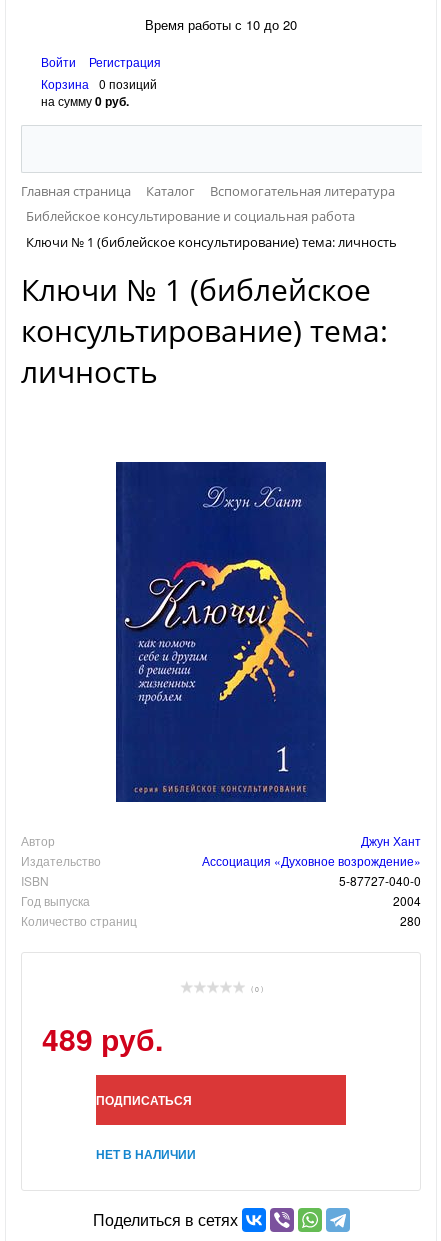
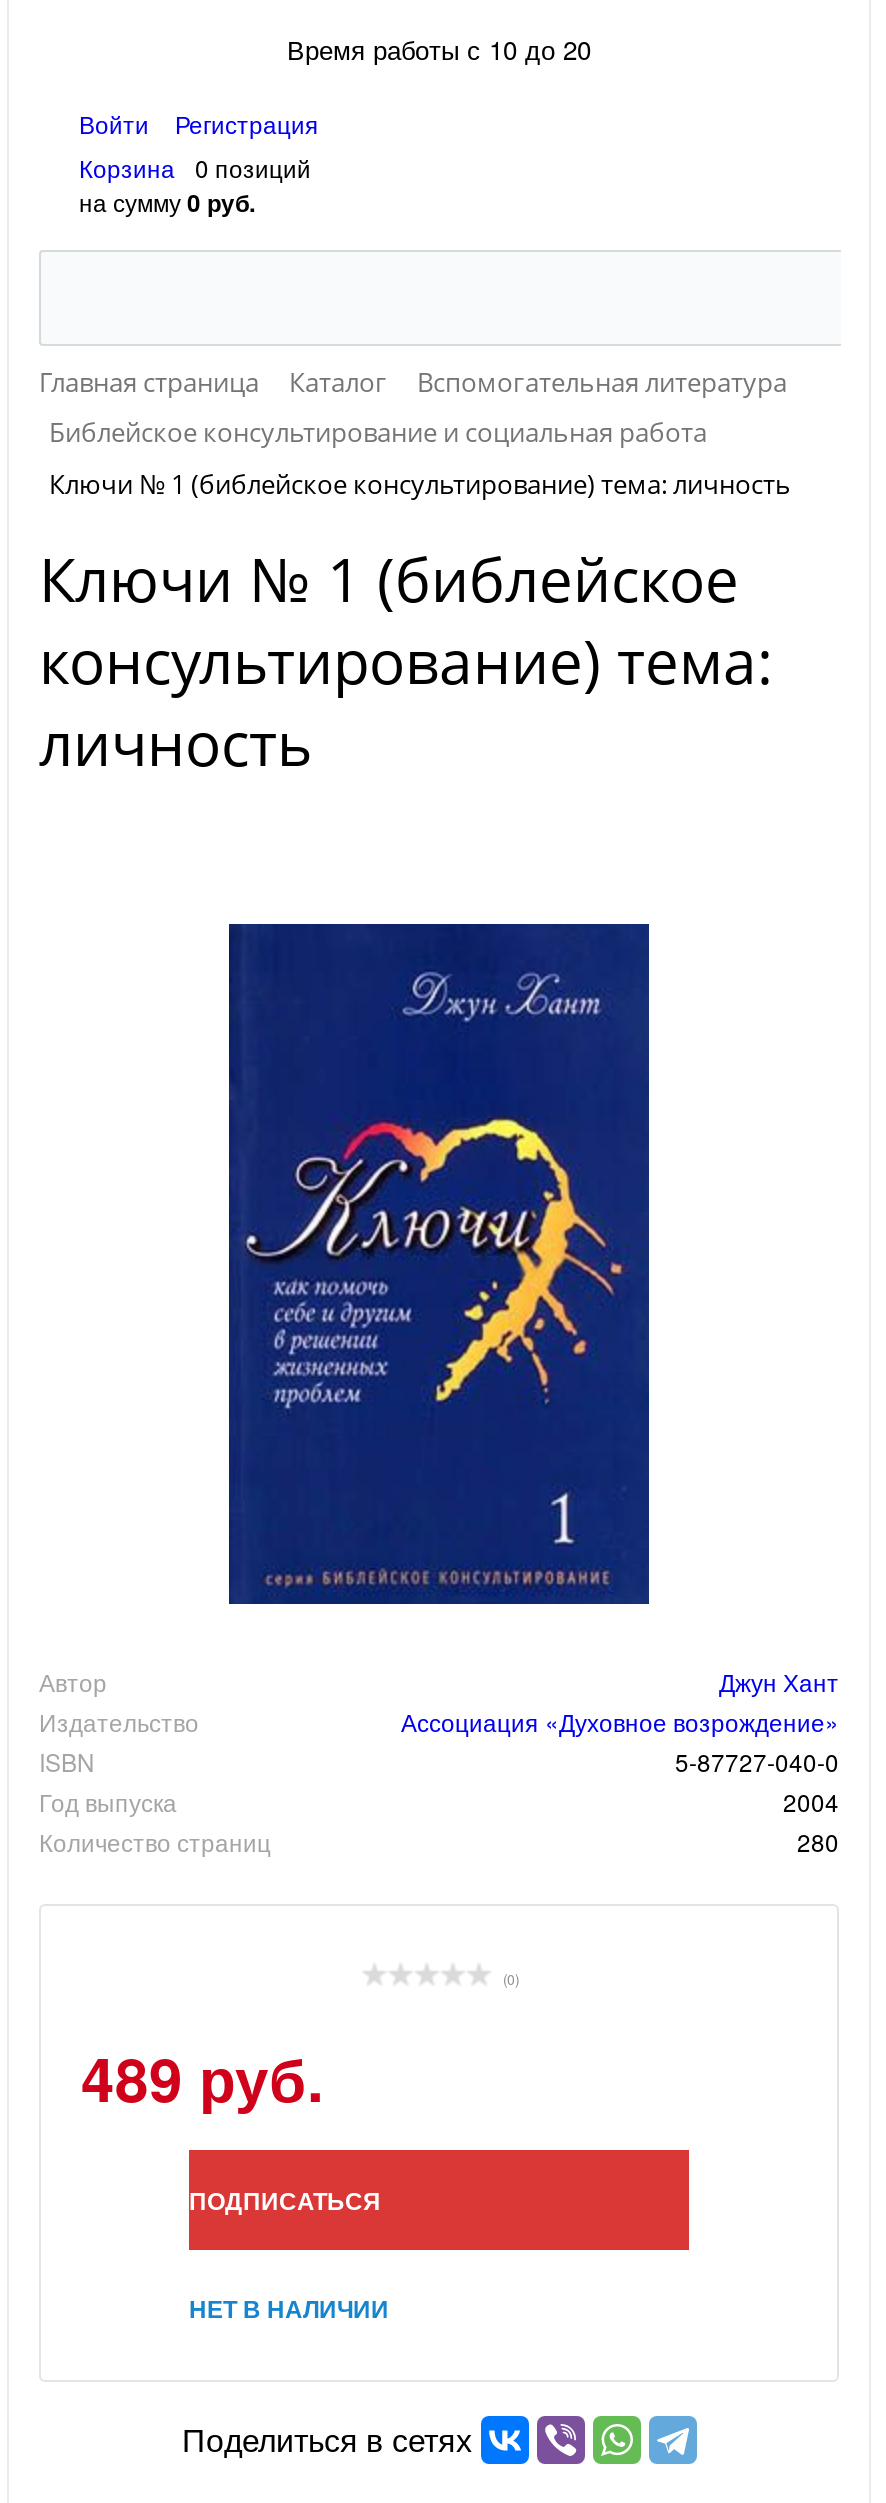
[251,984,263,994] ( 0 ) -> [503,1969,519,1989] (0)

